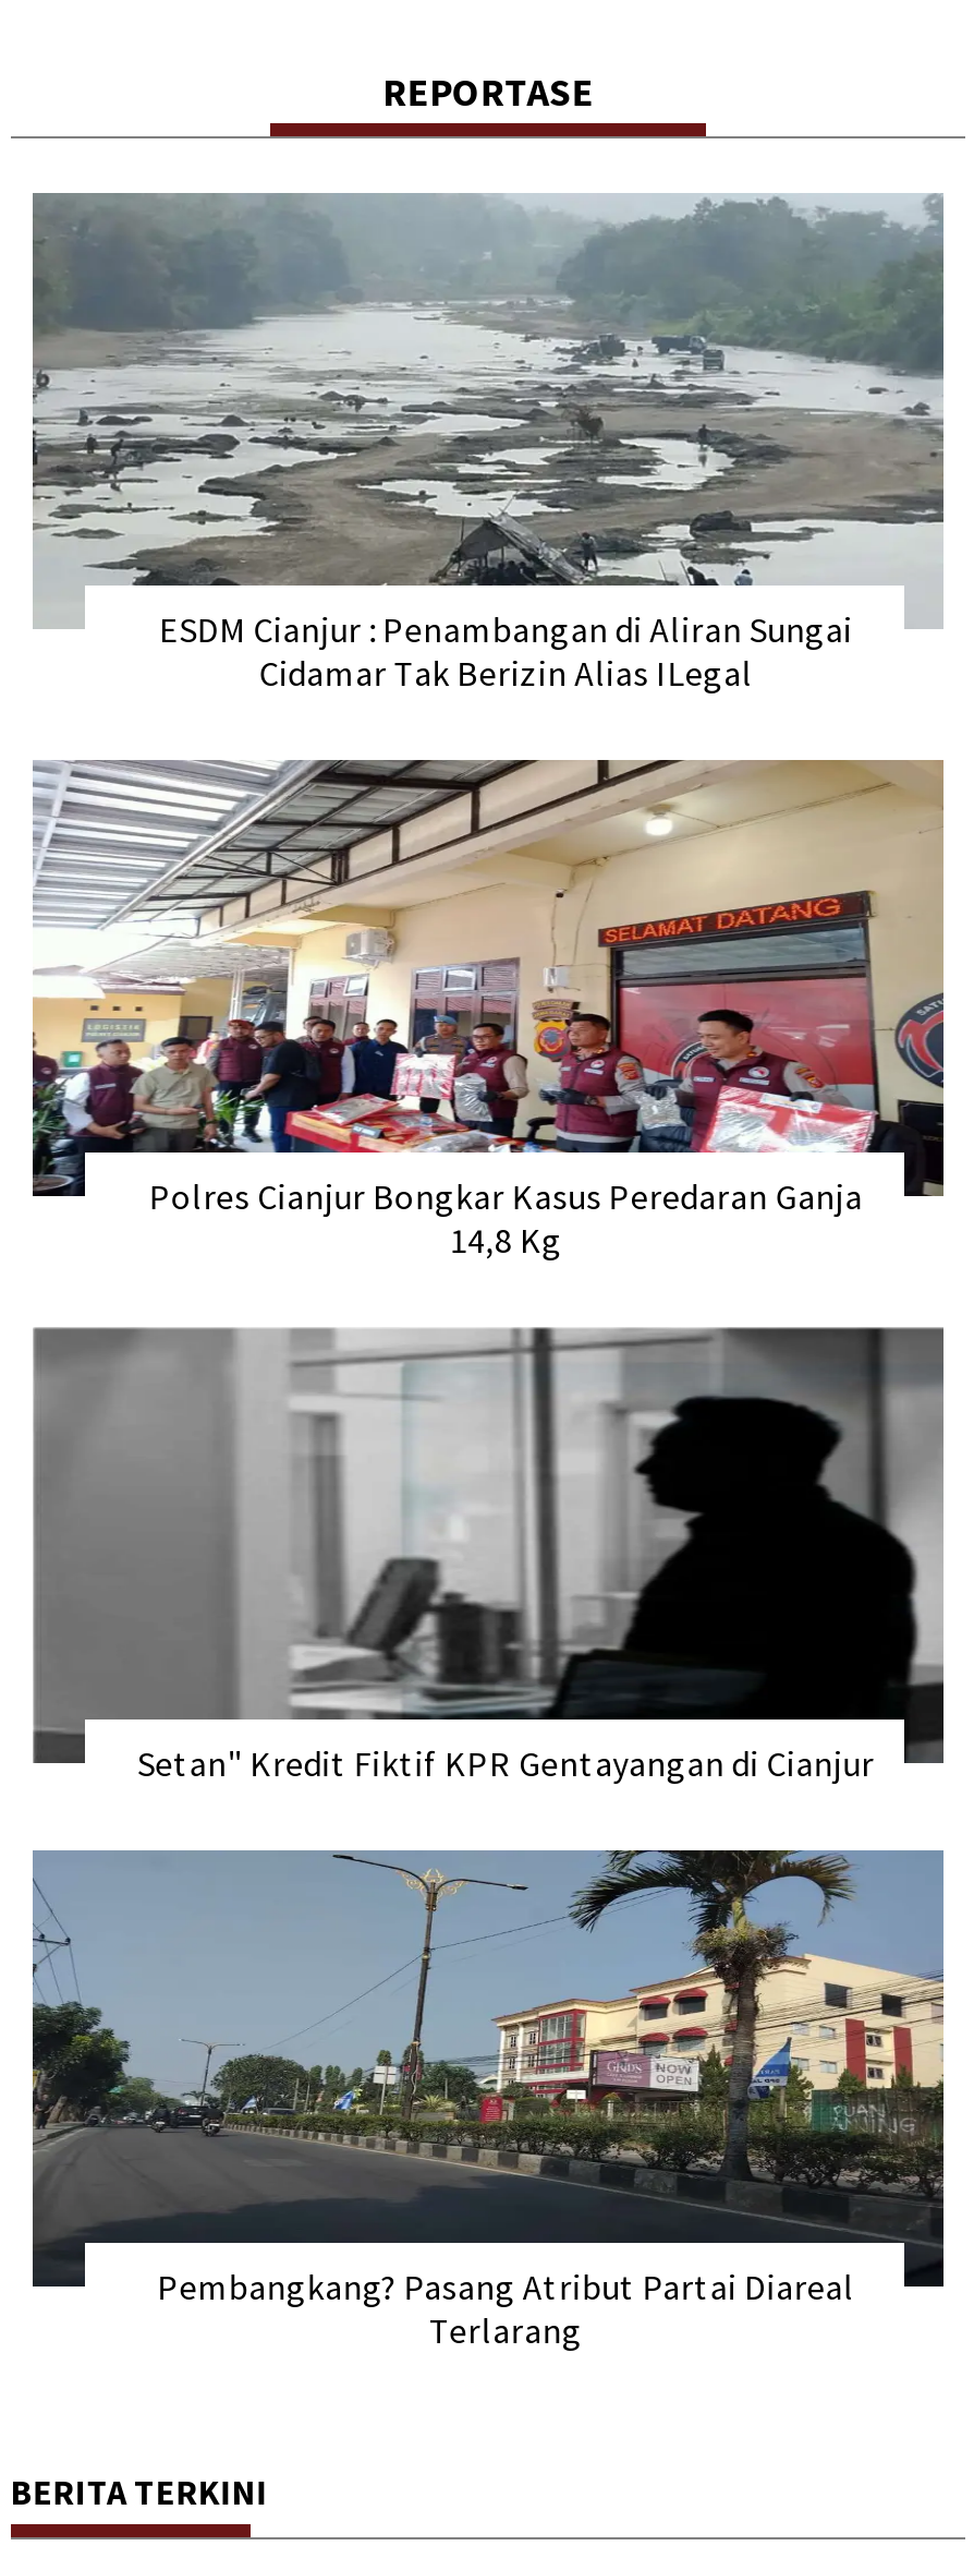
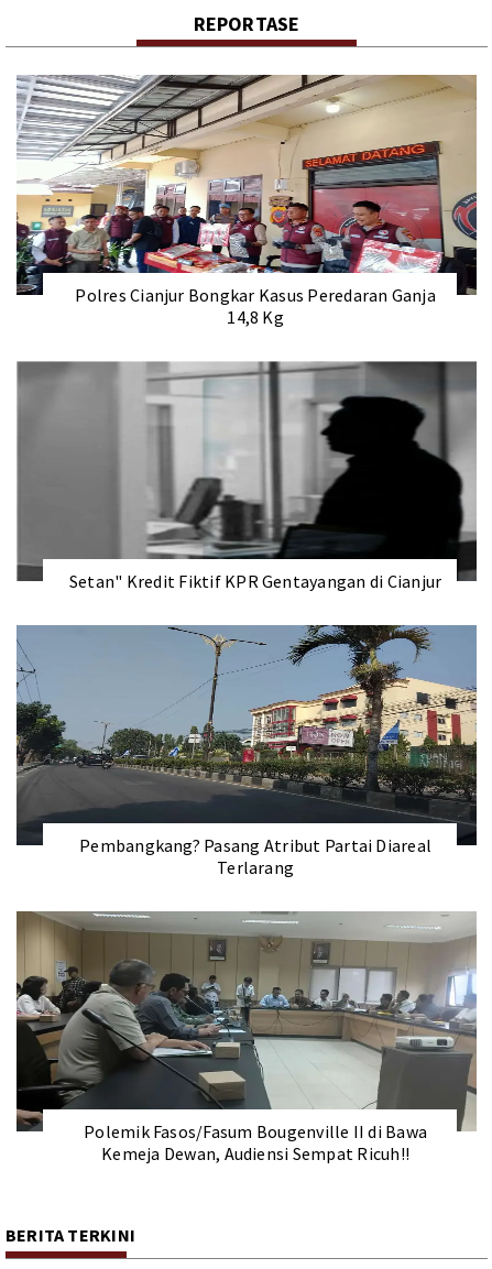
[31,193,946,695] [image] | ESDM Cianjur : Penambangan di Aliran Sungai | Cidamar Tak Berizin Alias ILegal -> none
moved [28,756,948,2352] -> [14,73,479,878]: [image] | Polres Cianjur Bongkar Kasus Peredaran Ganja | 14,8 Kg | Setan" Kredit Fiktif KPR Gentayangan di Cianjur | Pembangkang? Pasang Atribut Partai Diareal | Terlarang
none -> [15,910,477,1164] [image] | Polemik Fasos/Fasum Bougenville II di Bawa | Kemeja Dewan, Audiensi Sempat Ricuh!!

